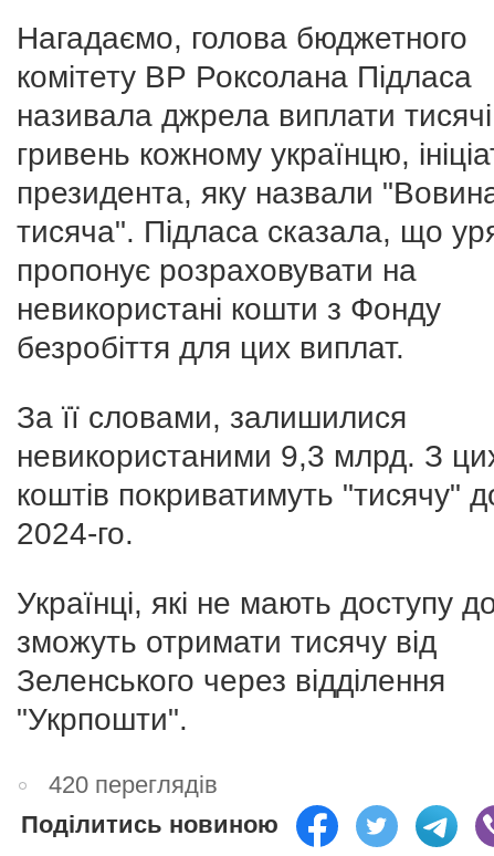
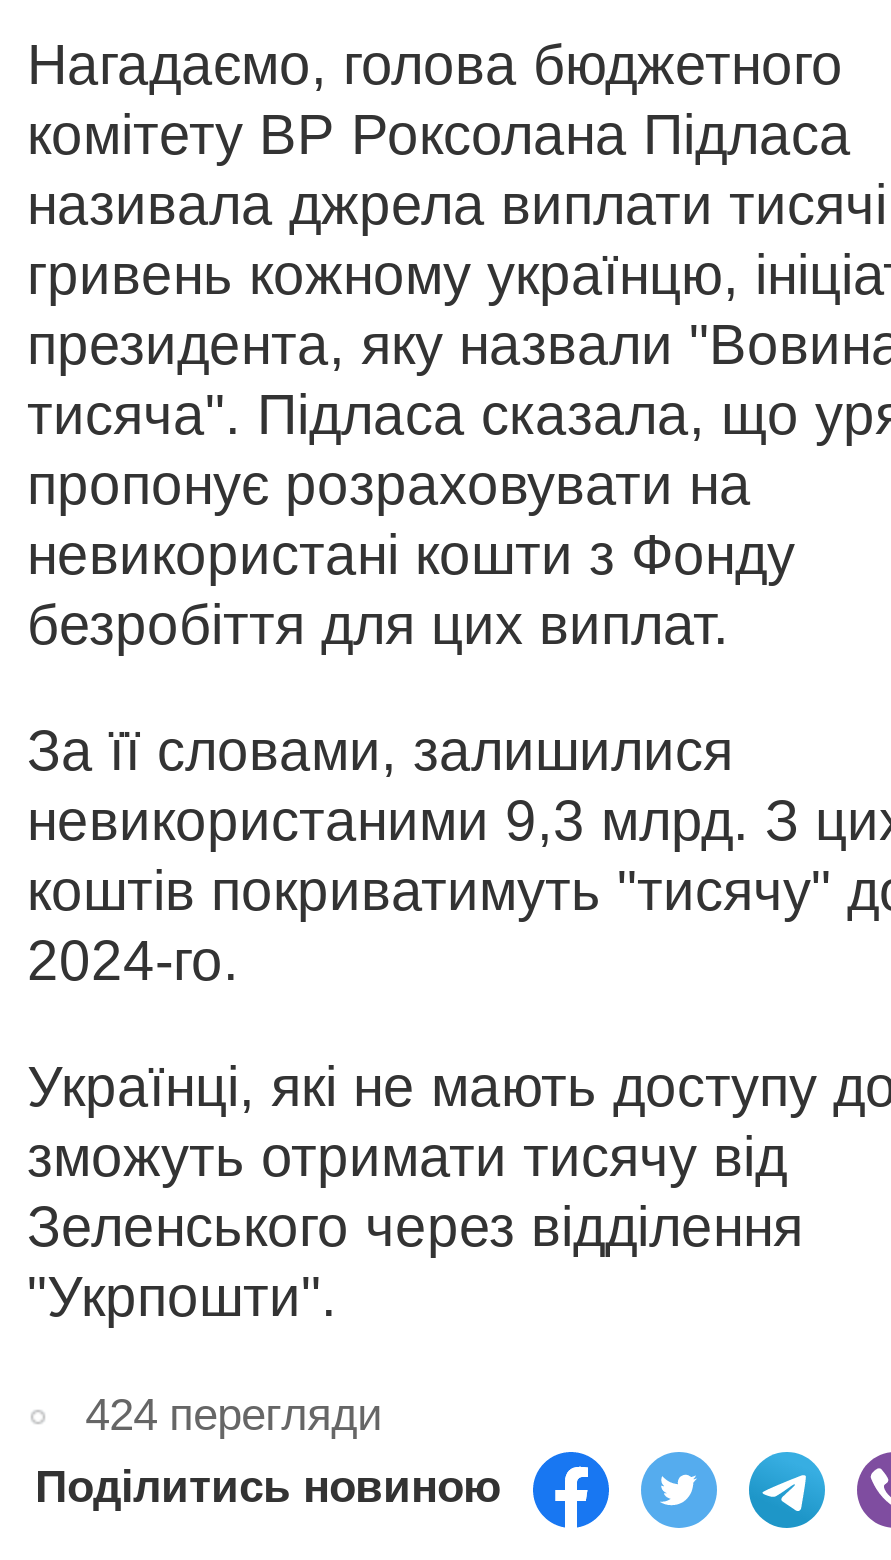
[49,771,218,799] 420 переглядів -> [85,1391,381,1441] 424 перегляди

